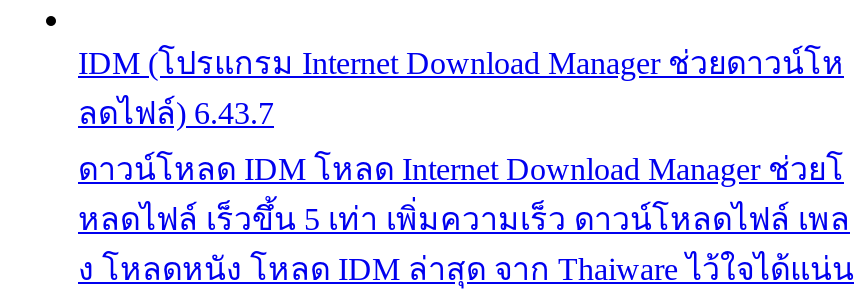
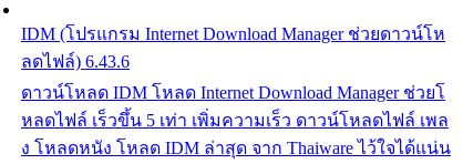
[78,96,274,130] ลดไฟล์) 6.43.7 -> [21,52,130,71] ลดไฟล์) 6.43.6

